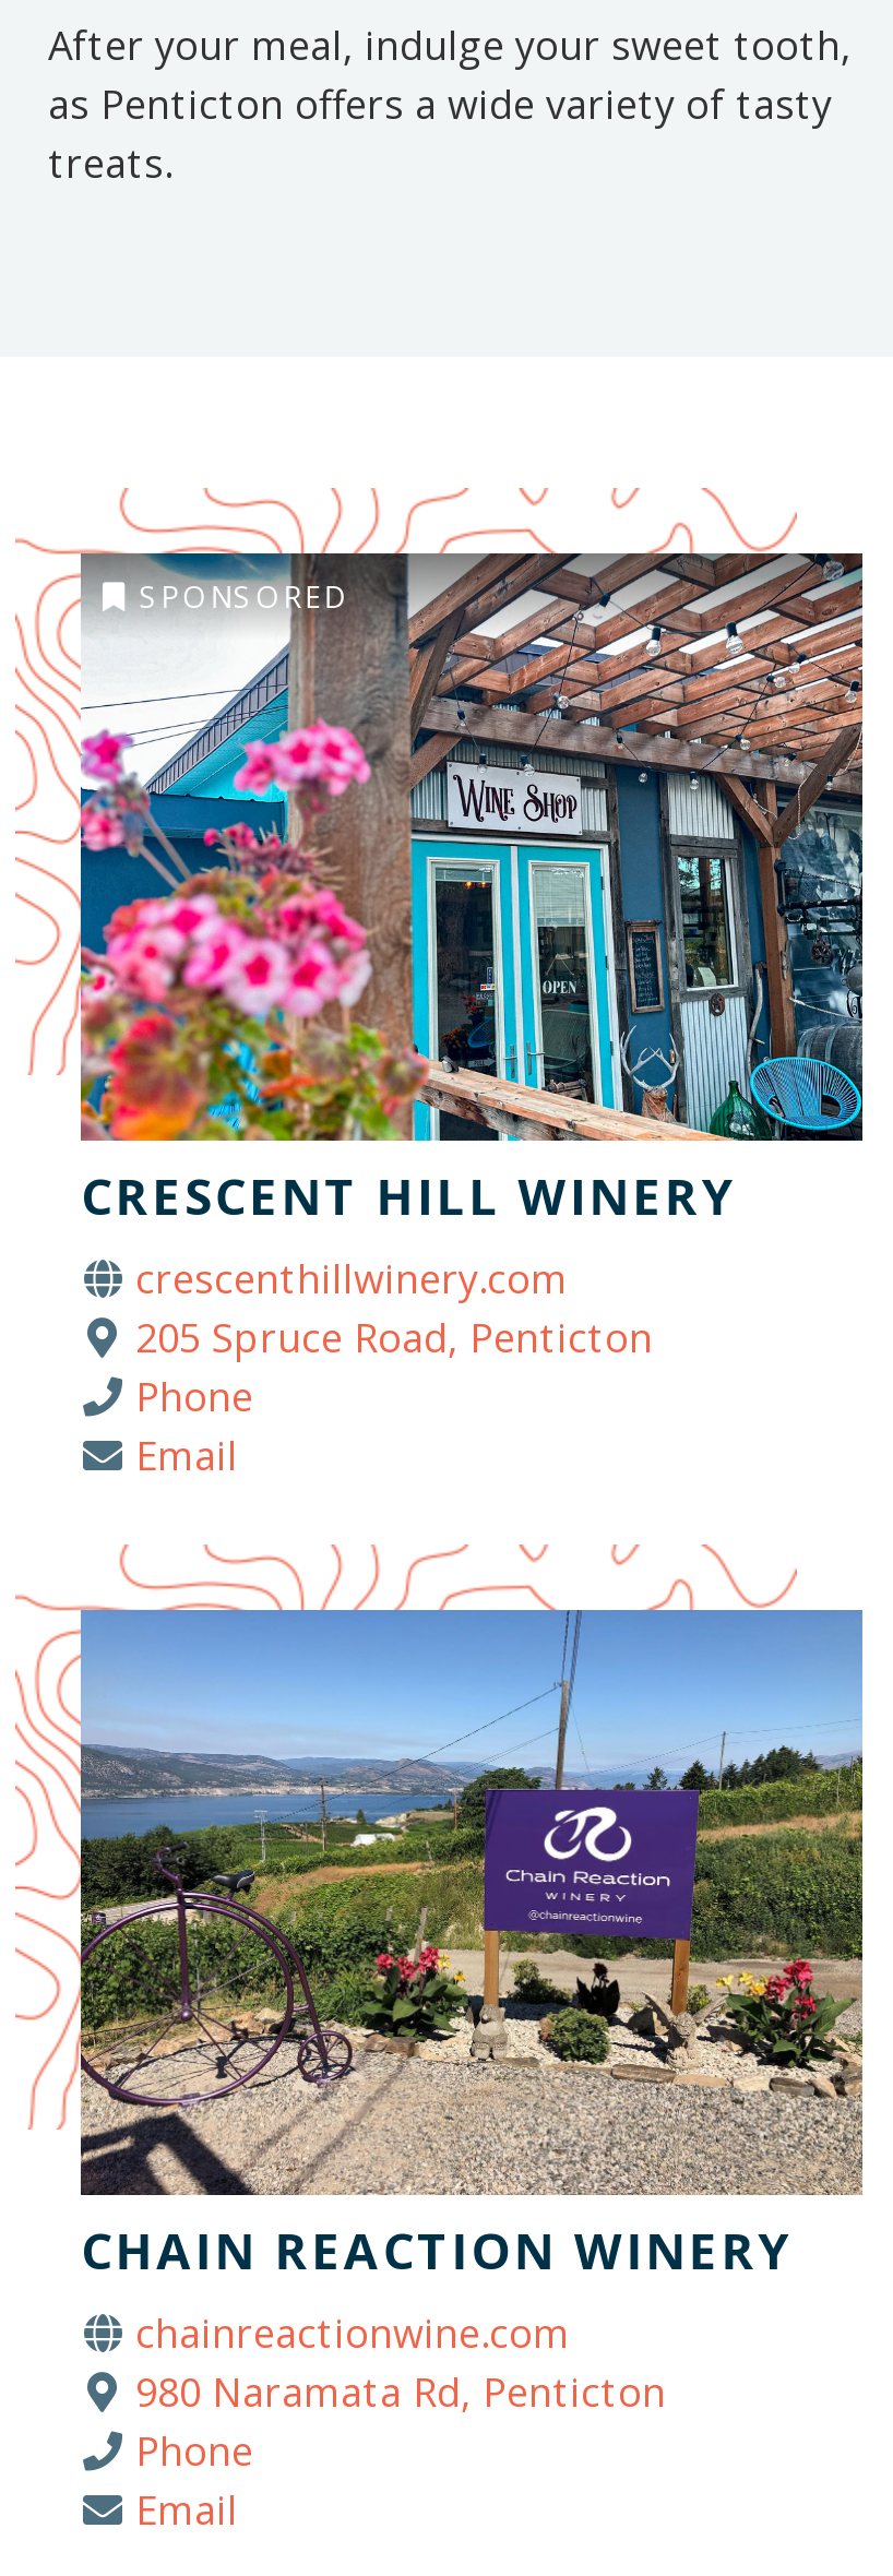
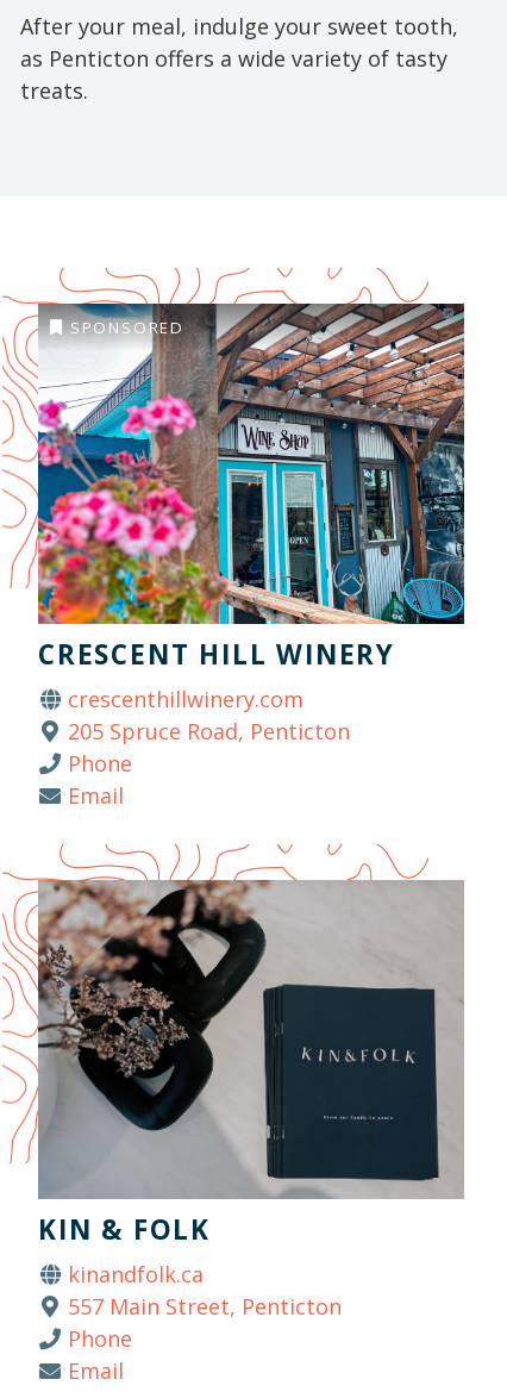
[79,1608,862,2418] [image] | CHAIN REACTION WINERY | chainreactionwine.com | 980 Naramata Rd, Penticton -> [37,879,464,1321] [image] | KIN & FOLK | kinandfolk.ca | 557 Main Street, Penticton

